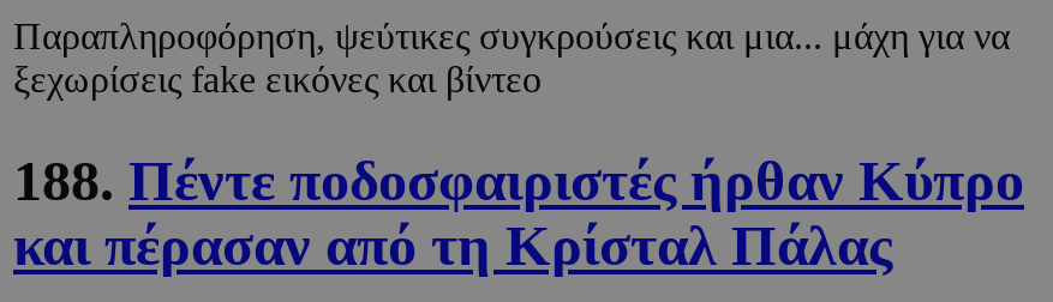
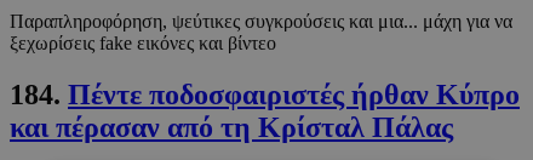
[13,149,1024,211] 188. Πέντε ποδοσφαιριστές ήρθαν Κύπρο -> [10,78,520,110] 184. Πέντε ποδοσφαιριστές ήρθαν Κύπρο

